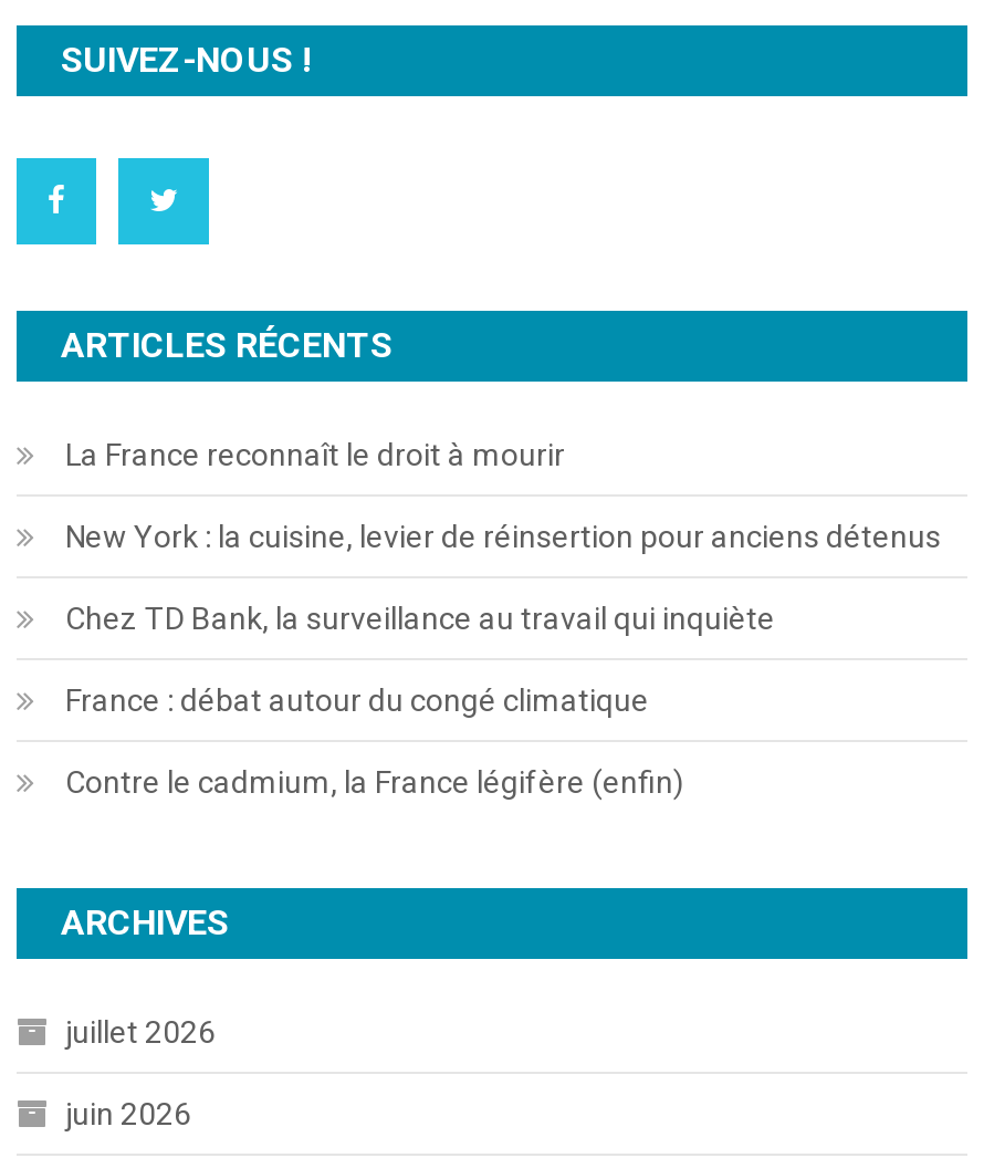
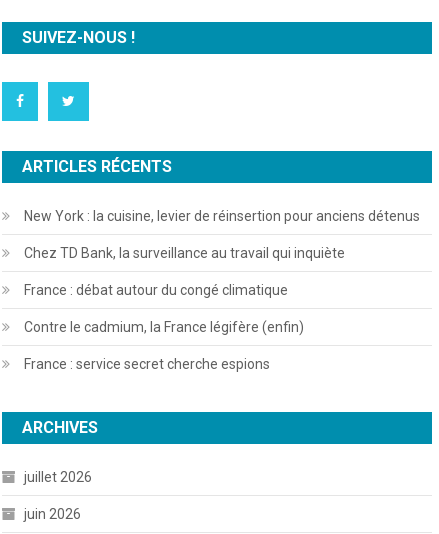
[65,437,565,472] La France reconnaît le droit à mourir -> none
moved [65,519,941,799] -> [24,208,420,335]: New York : la cuisine, levier de réinsertion pour anciens détenus | Chez TD Bank, la surveillance au travail qui inquiète | France : débat autour du congé climatique | Contre le cadmium, la France légifère (enfin)
none -> [24,356,270,372] France : service secret cherche espions

